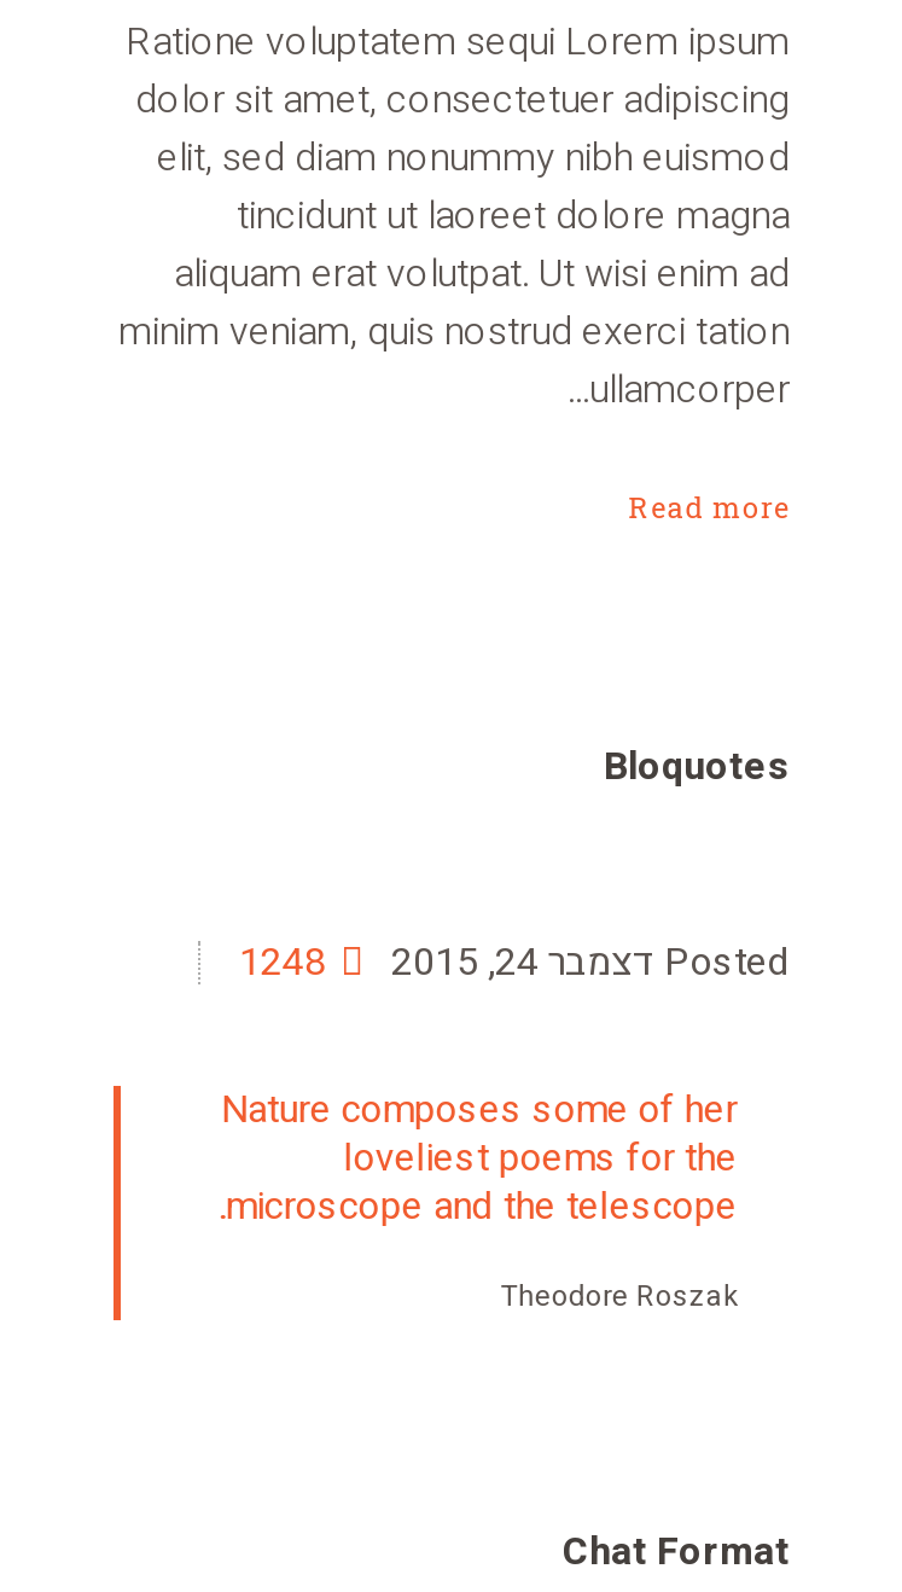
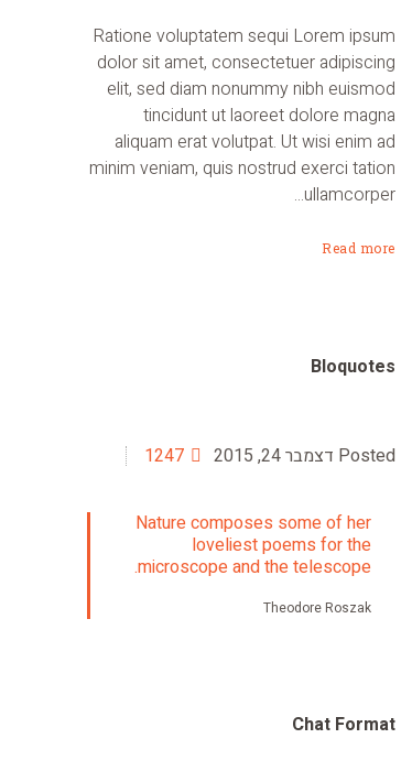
[239,934,326,992] 1248 -> [144,443,184,469] 1247

